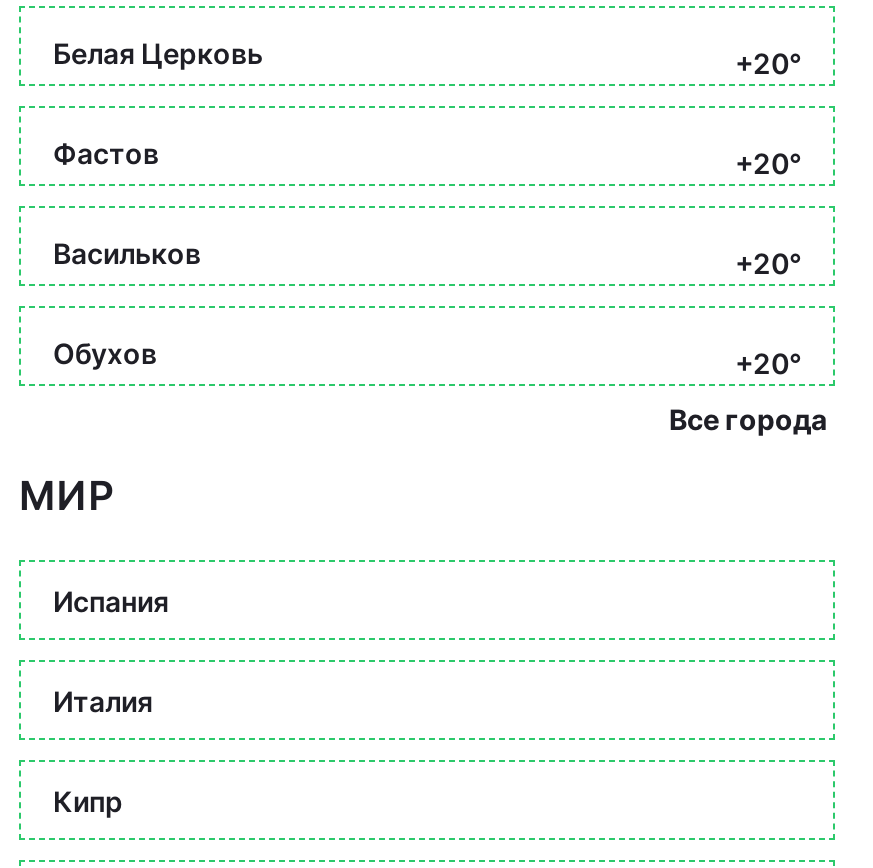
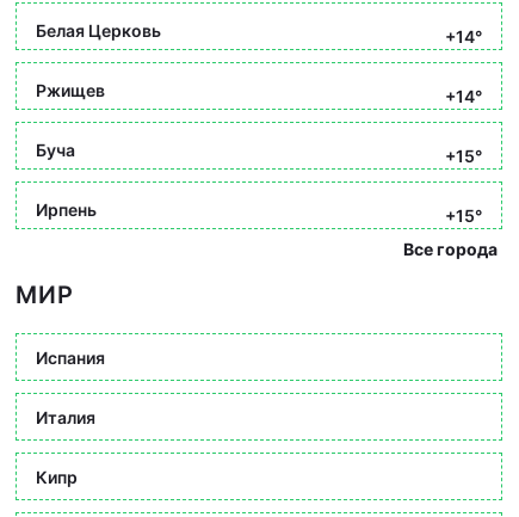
[735,46,801,80] +20° -> [445,26,482,47] +14°
[53,135,801,180] Фастов | +20° -> [36,79,482,106] Ржищев | +14°
[53,235,801,280] Васильков | +20° -> [36,139,482,166] Буча | +15°
[53,335,801,380] Обухов | +20° -> [36,199,482,226] Ирпень | +15°

